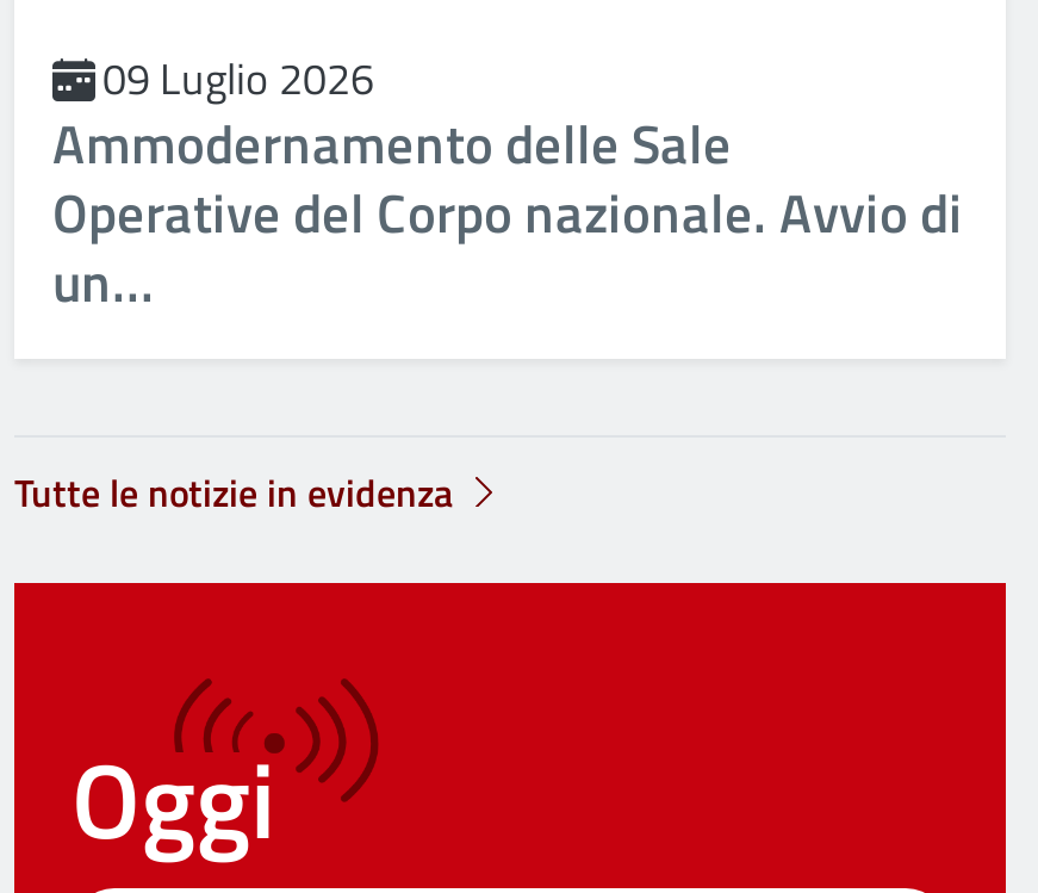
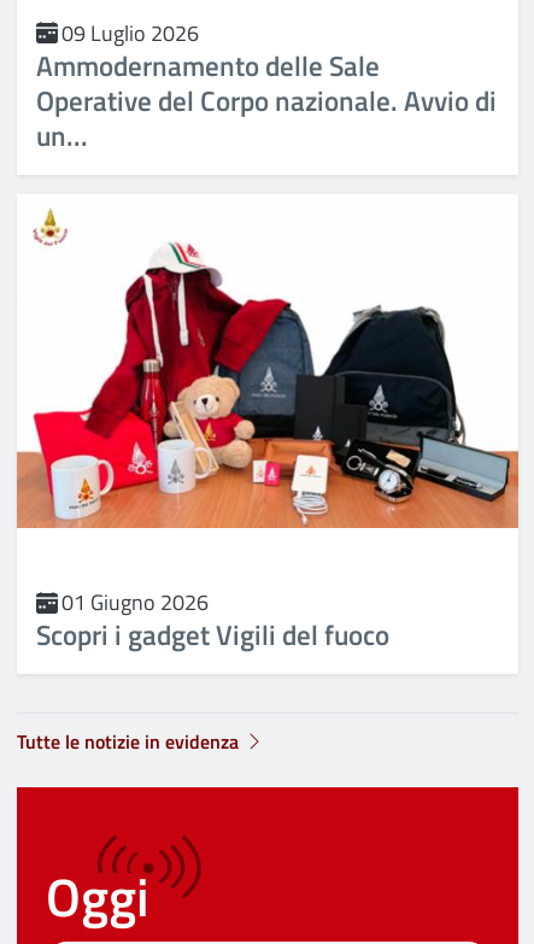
none -> [16,209,520,656] [image] | 01 Giugno 2026 | Scopri i gadget Vigili del fuoco

